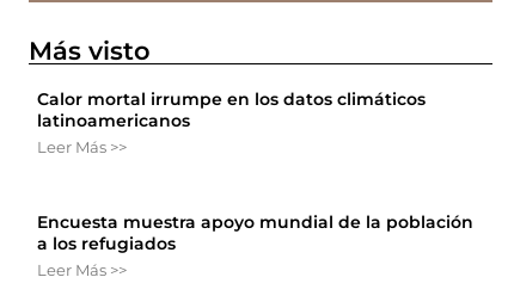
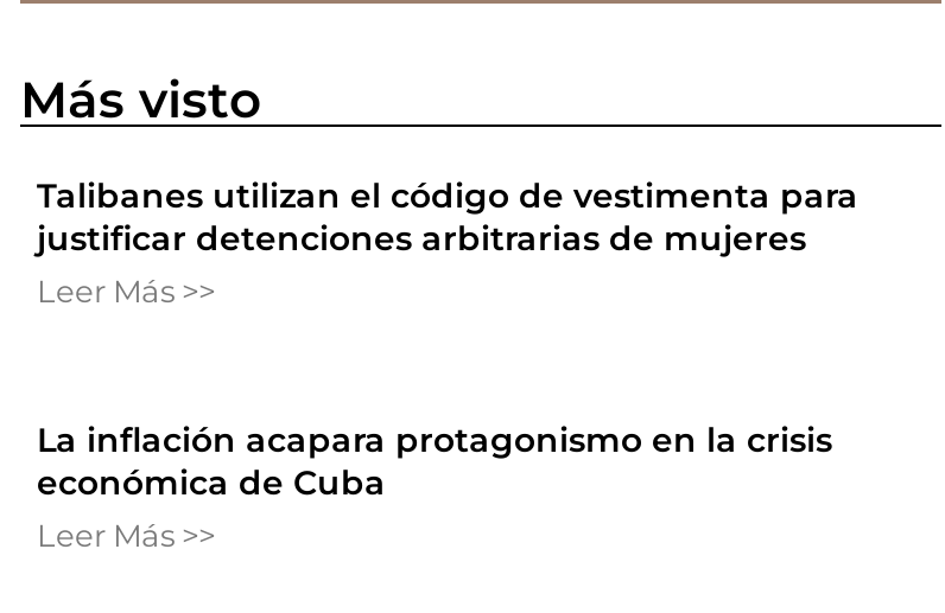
[37,89,426,132] Calor mortal irrumpe en los datos climáticos | latinoamericanos -> [37,175,858,261] Talibanes utilizan el código de vestimenta para | justificar detenciones arbitrarias de mujeres
[37,212,473,255] Encuesta muestra apoyo mundial de la población | a los refugiados -> [37,419,832,505] La inflación acapara protagonismo en la crisis | económica de Cuba

